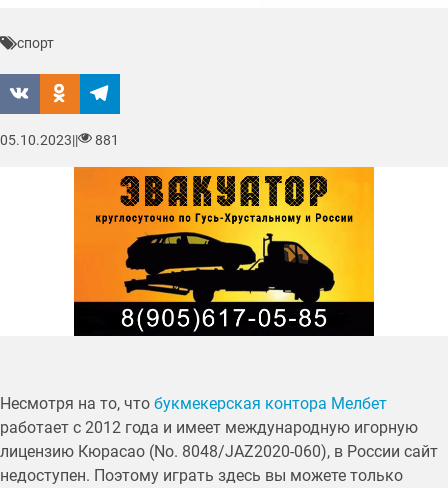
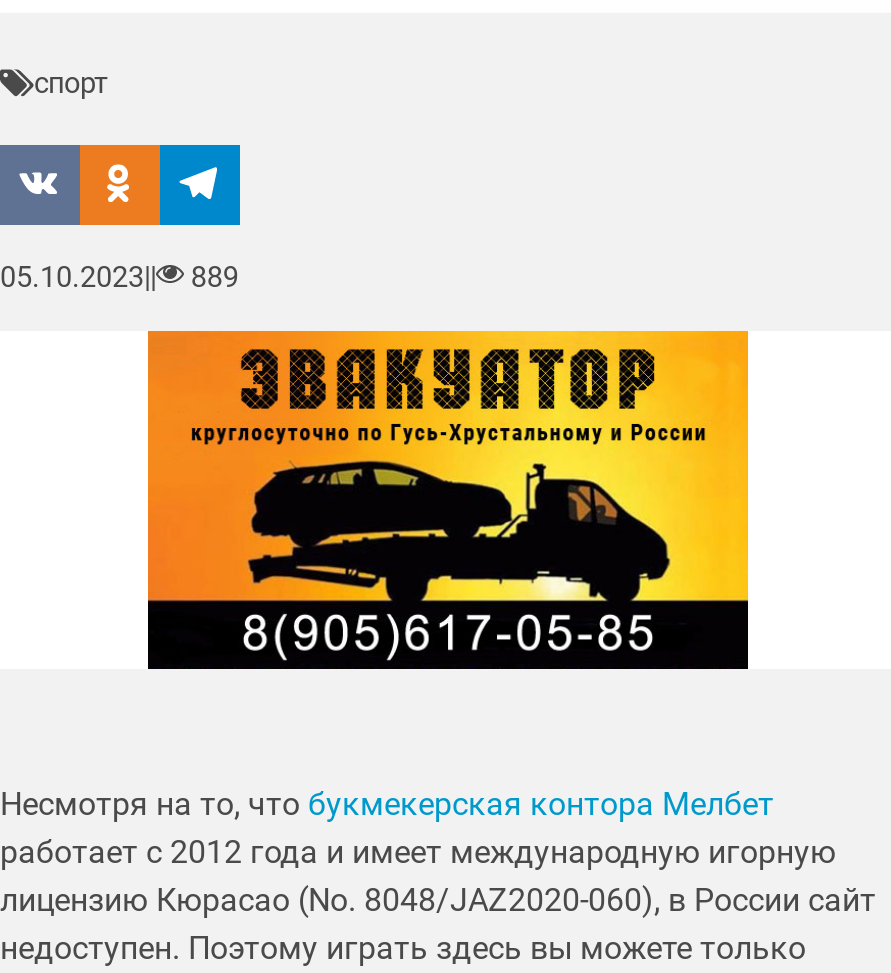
[92,132,119,149] 881 -> [185,261,239,295] 889

